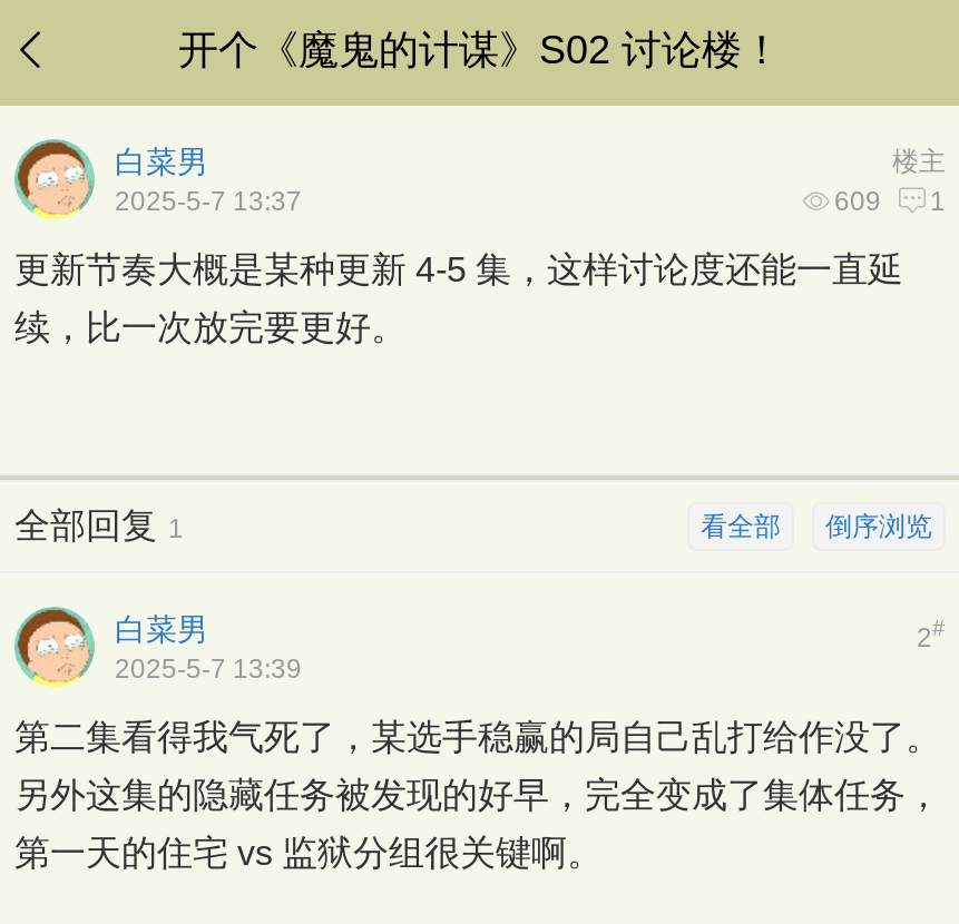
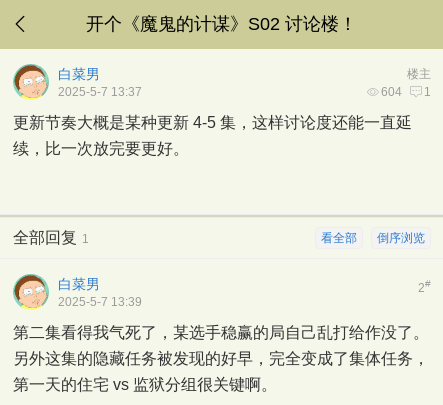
[834,186,946,217] 609 1 -> [381,85,431,99] 604 1

